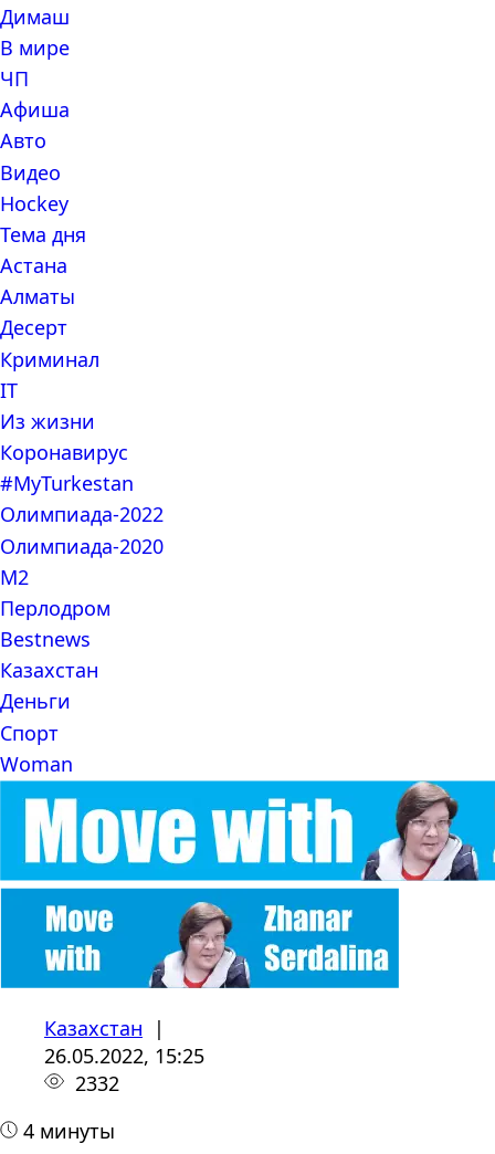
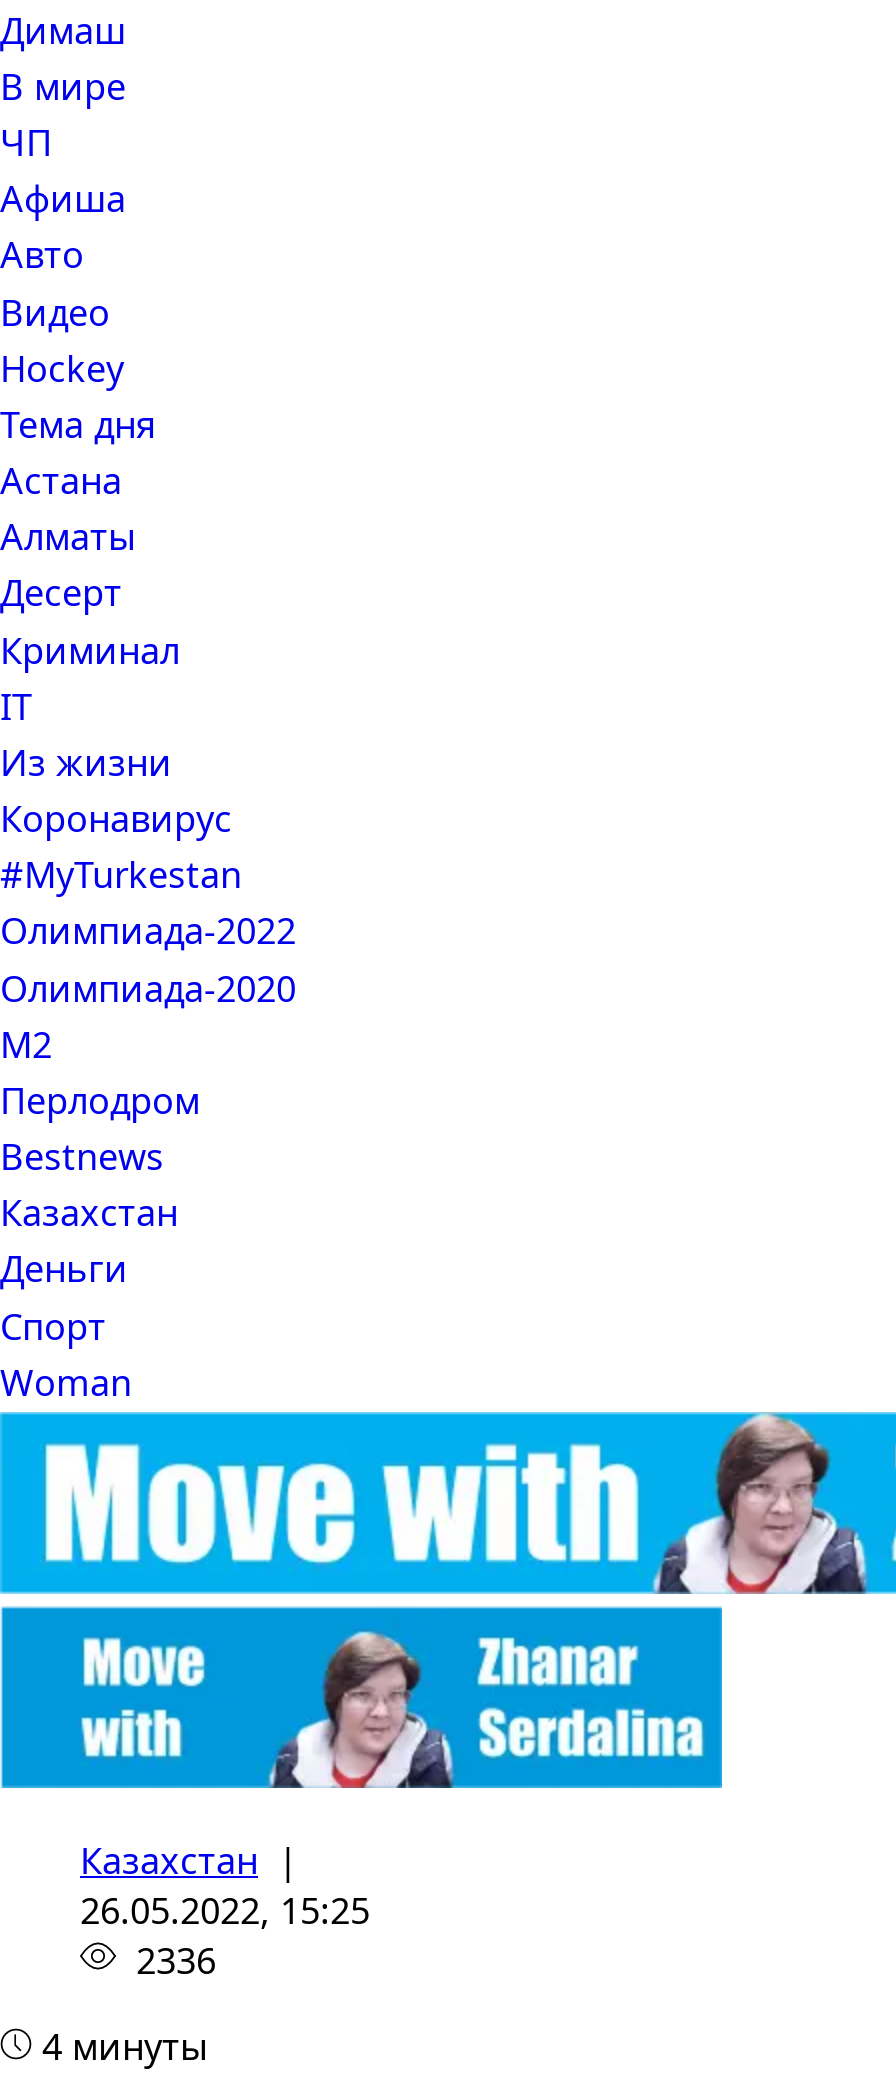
[75,1070,119,1096] 2332 -> [136,1936,216,1984] 2336

